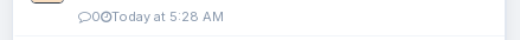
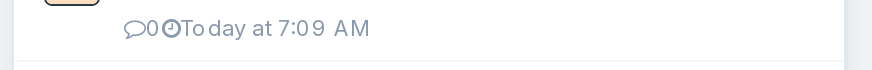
[91,8,224,25] 0 Today at 5:28 AM -> [146,14,370,42] 0 Today at 7:09 AM

